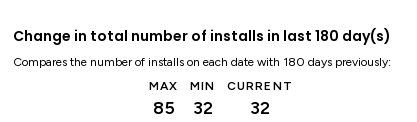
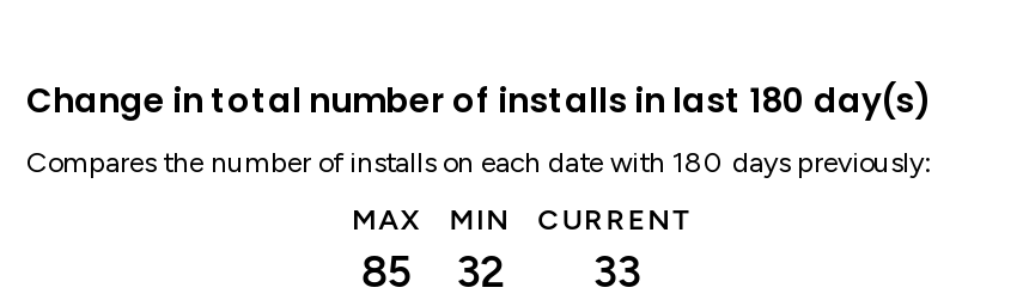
[153,97,270,119] 85 32 32 -> [361,246,641,299] 85 32 33

